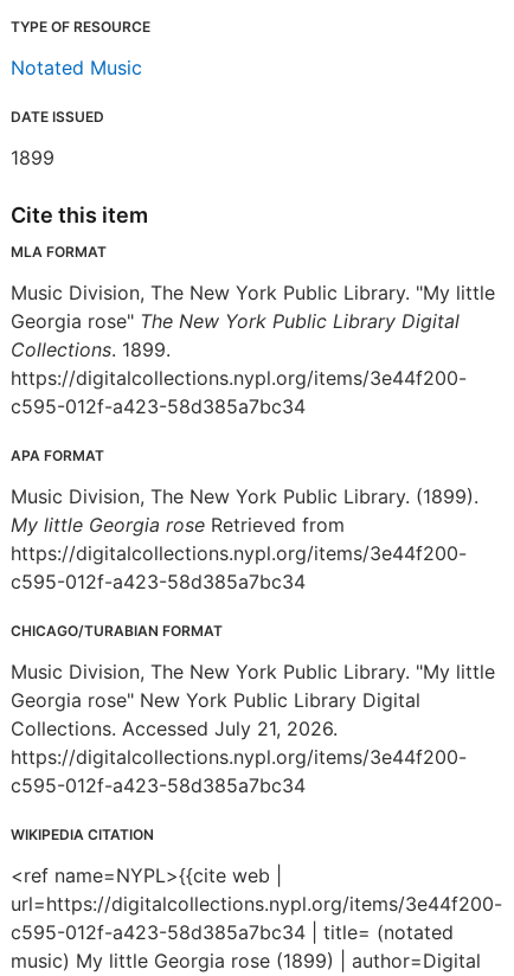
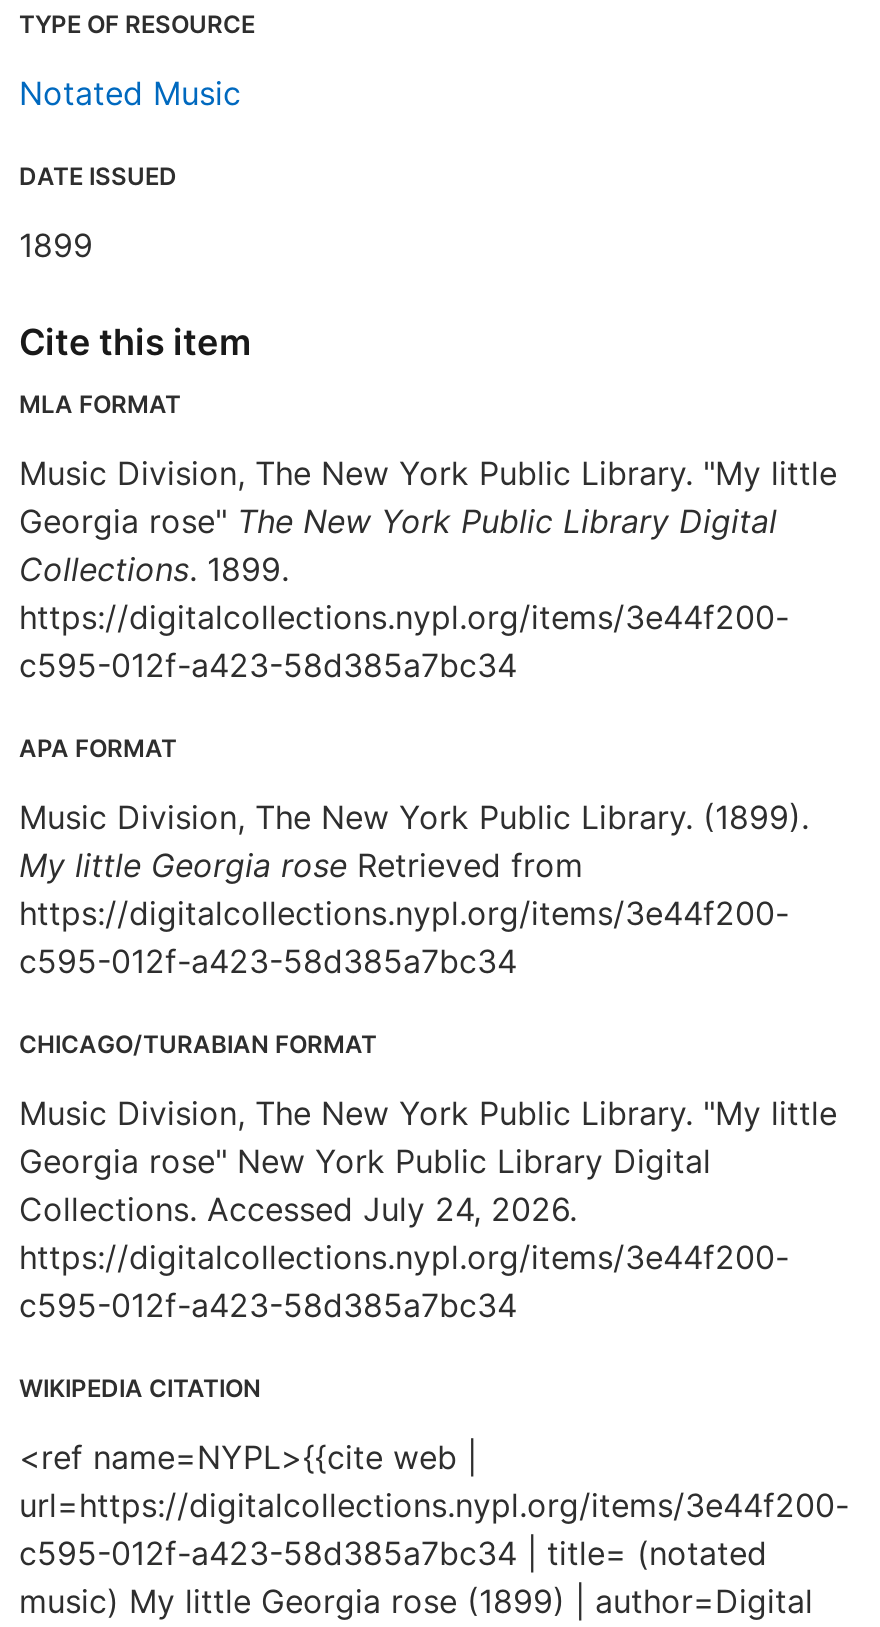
[11,717,338,740] Collections. Accessed July 21, 2026. -> [19,1189,577,1229] Collections. Accessed July 24, 2026.

